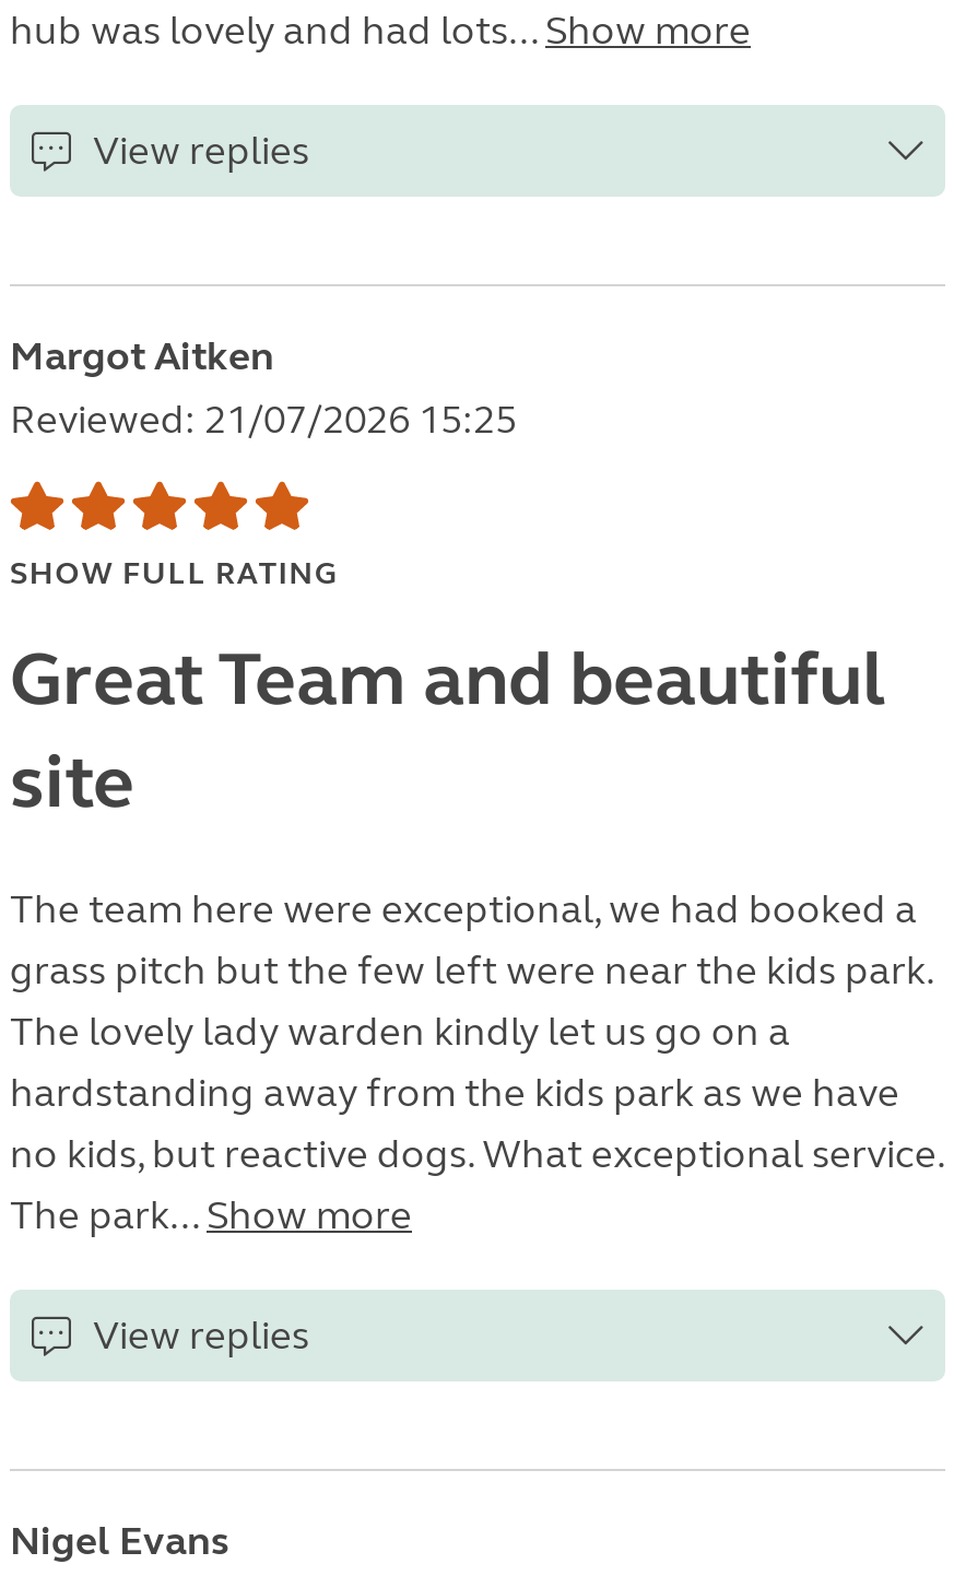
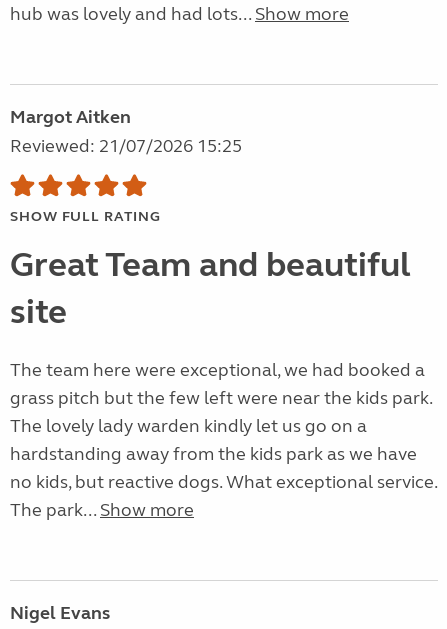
[93,127,309,176] View replies -> none
[93,1312,309,1360] View replies -> none

